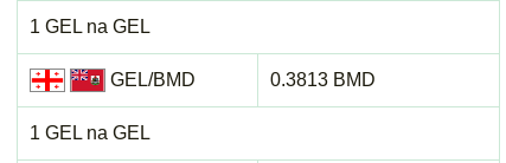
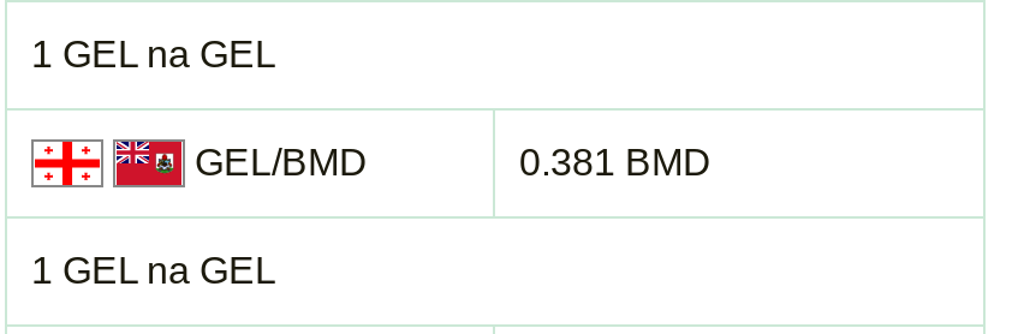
[270,70,376,90] 0.3813 BMD -> [519,142,712,183] 0.381 BMD

